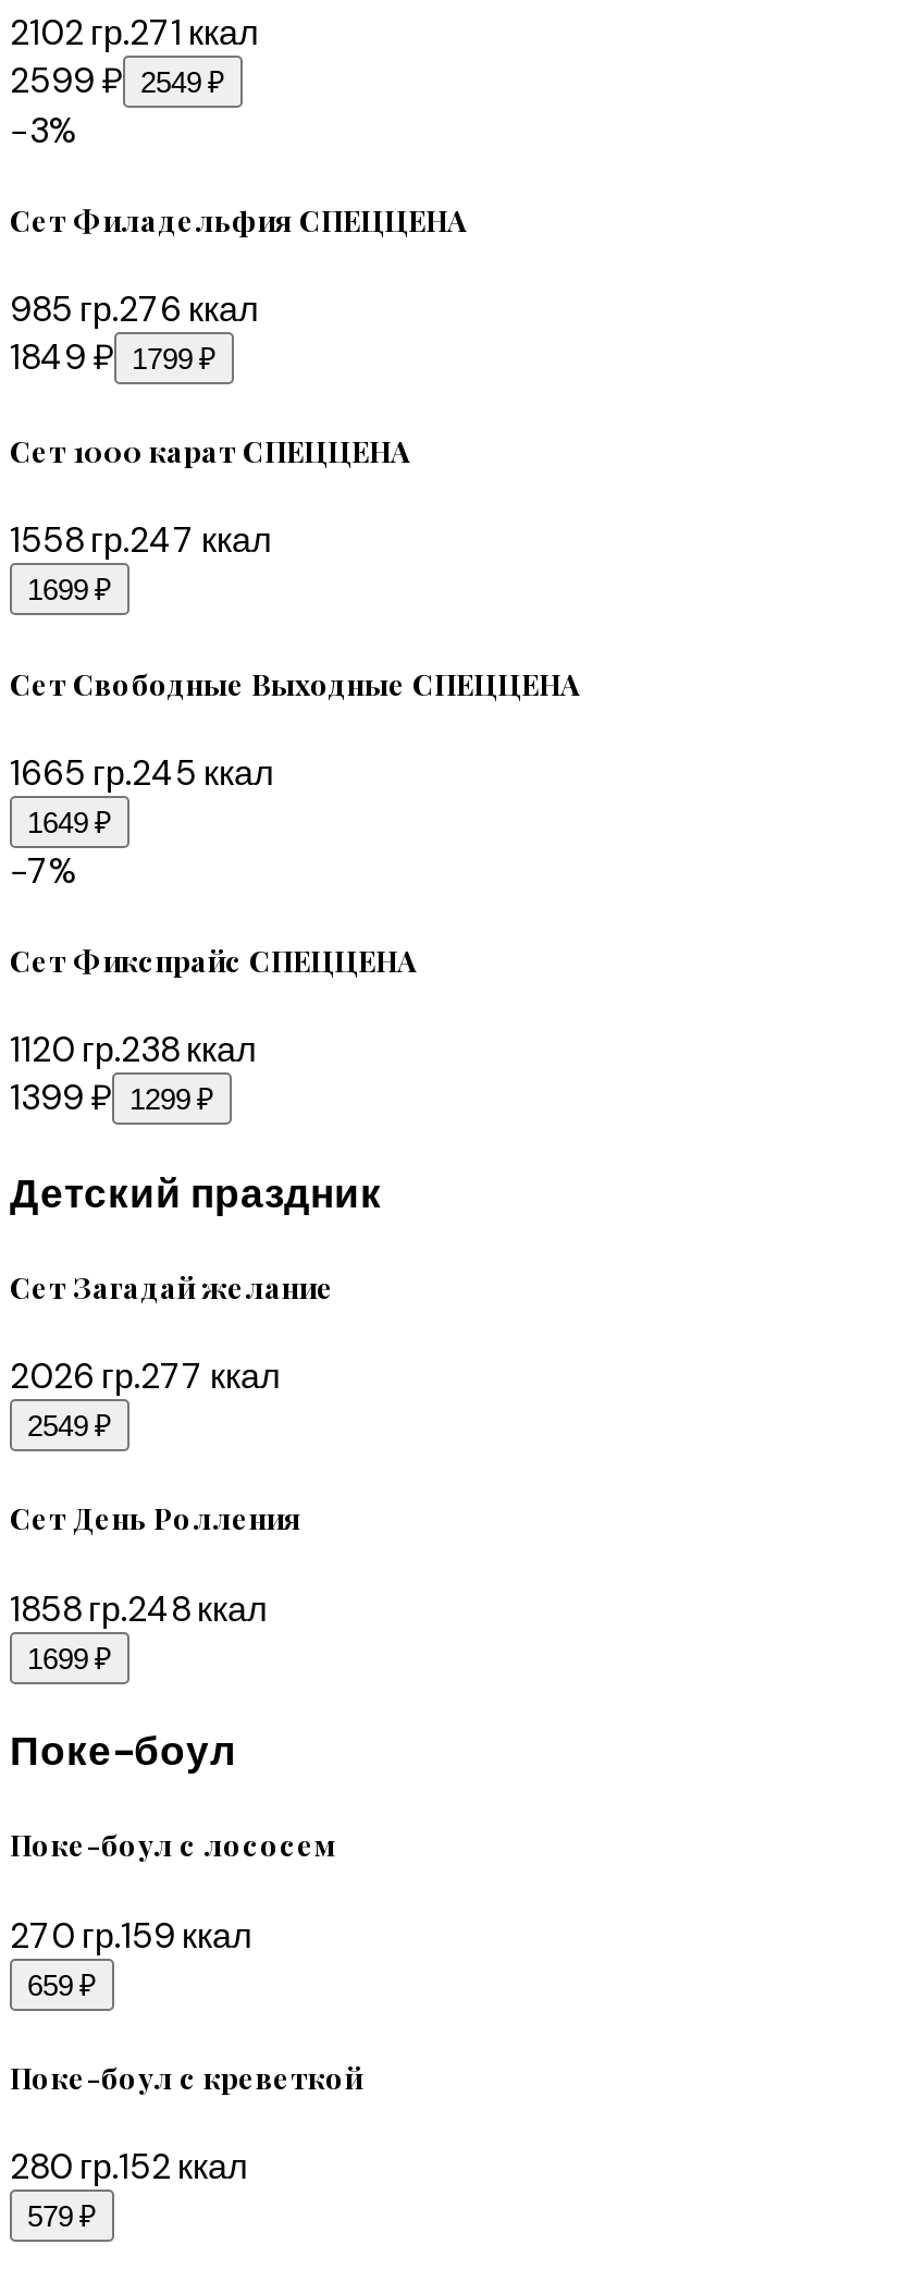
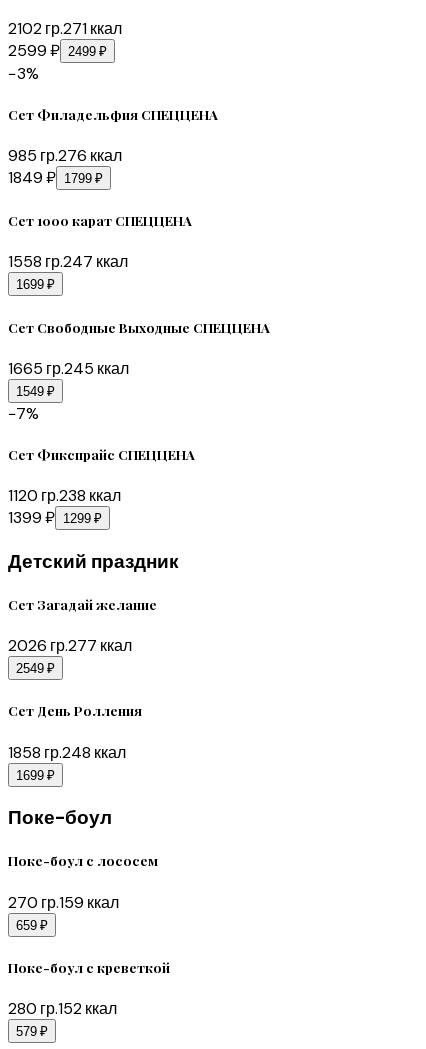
[10,57,225,103] 2599 ₽ 2549 ₽ -> [8,40,107,61] 2599 ₽ 2499 ₽
[27,806,112,839] 1649 ₽ -> [16,384,55,399] 1549 ₽

